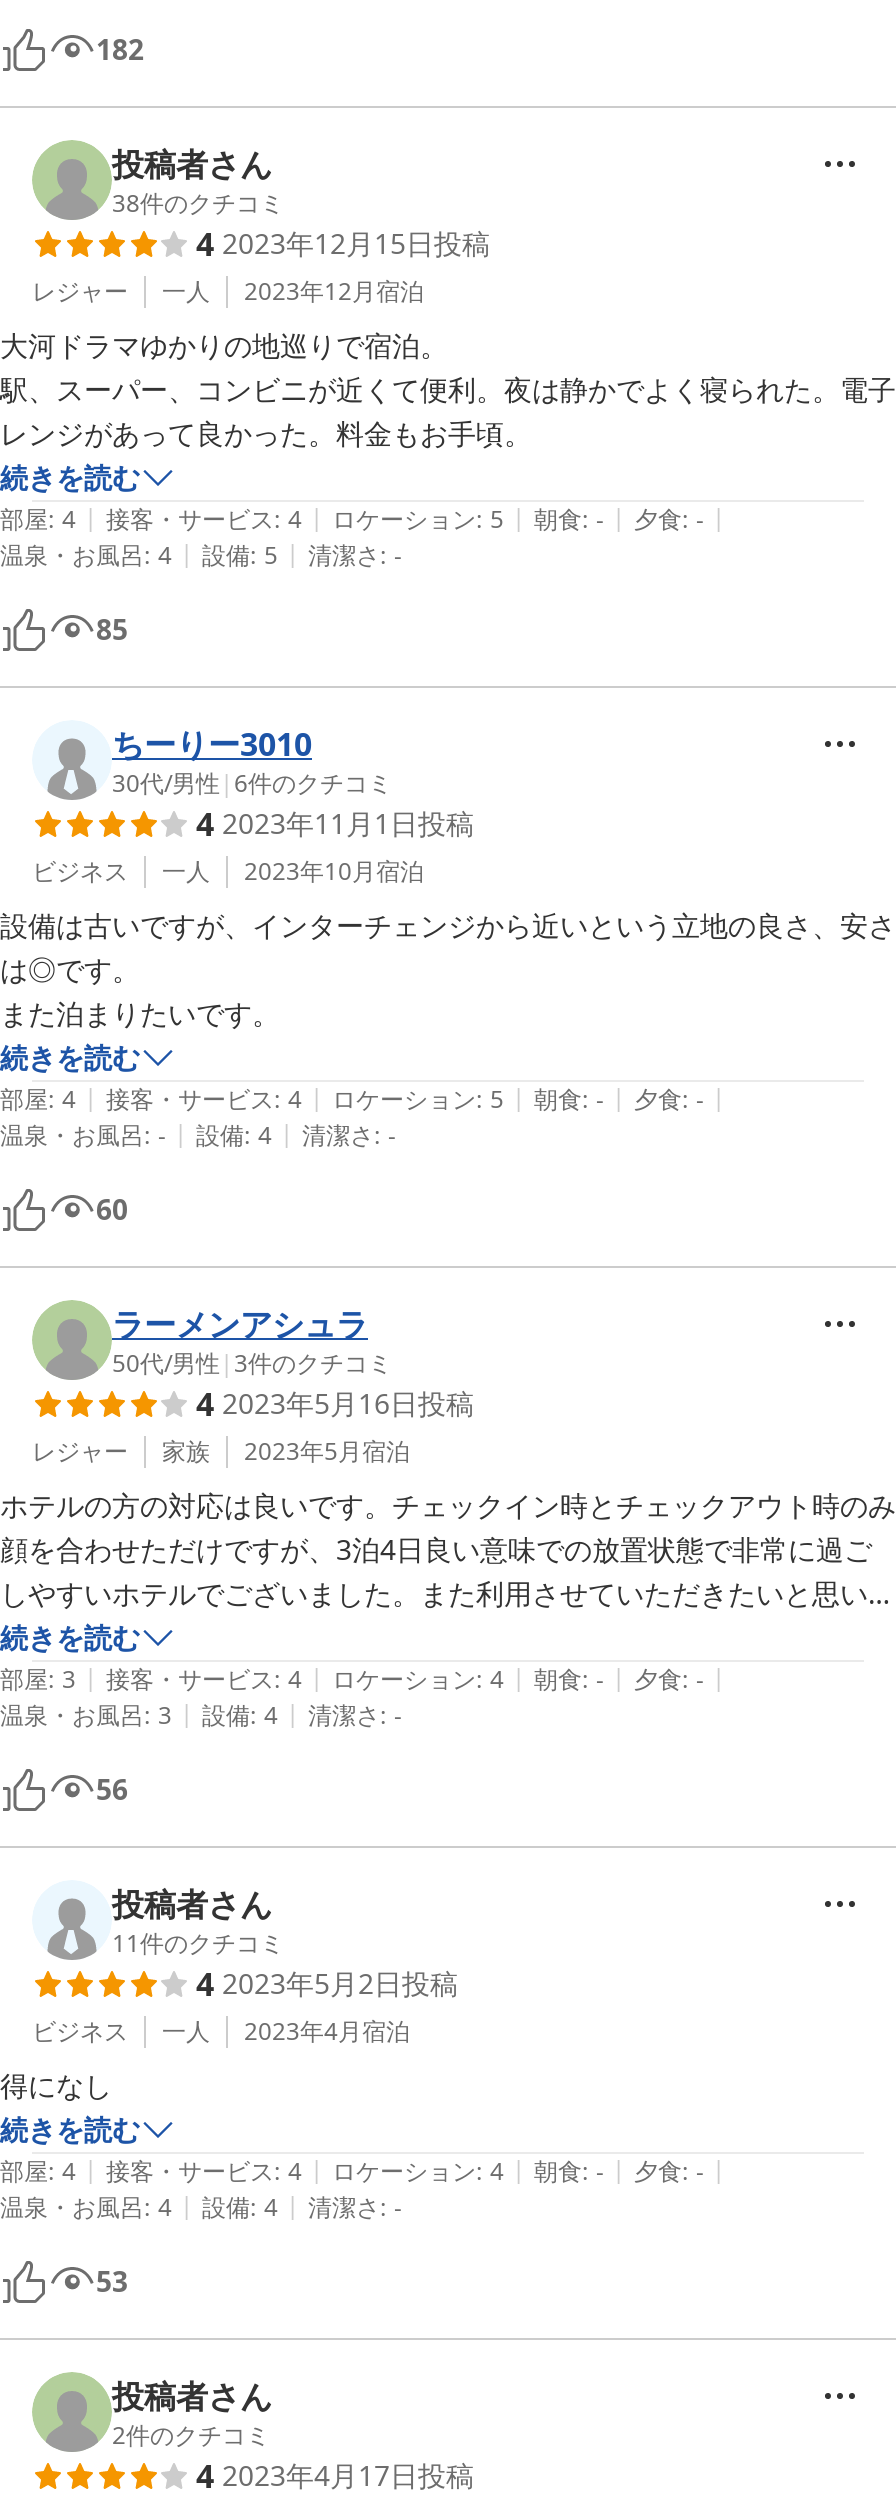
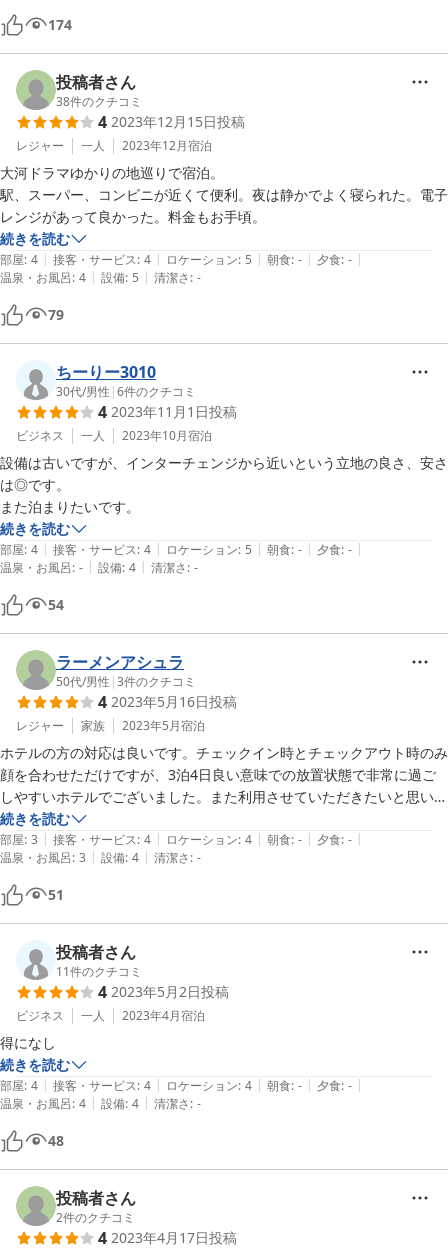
[96,30,144,68] 182 -> [48,15,72,34] 174
[96,610,128,648] 85 -> [48,305,64,324] 79
[96,1190,128,1228] 60 -> [48,595,64,614] 54
[96,1770,128,1808] 56 -> [48,885,64,904] 51
[96,2262,128,2300] 53 -> [48,1131,64,1150] 48

